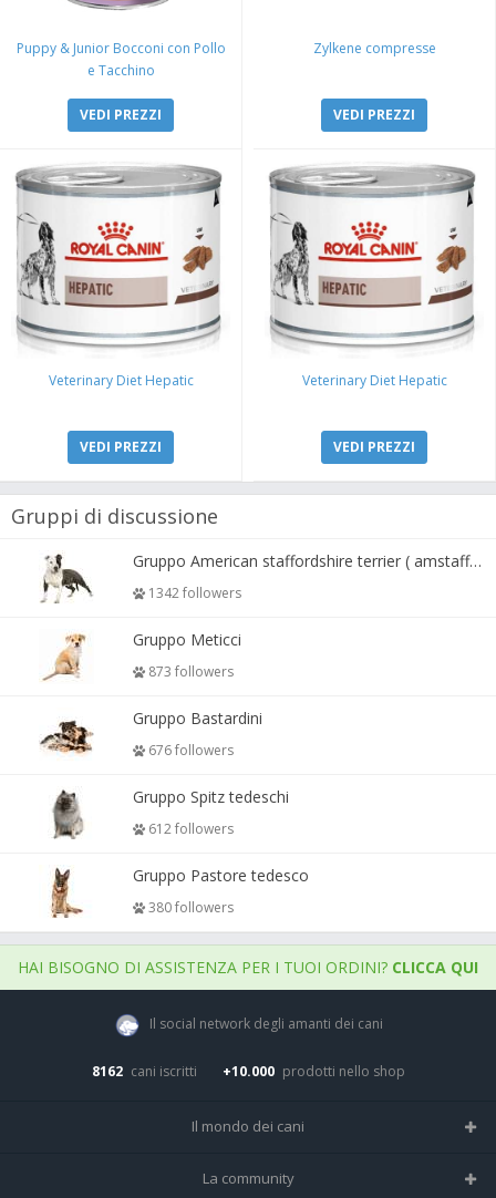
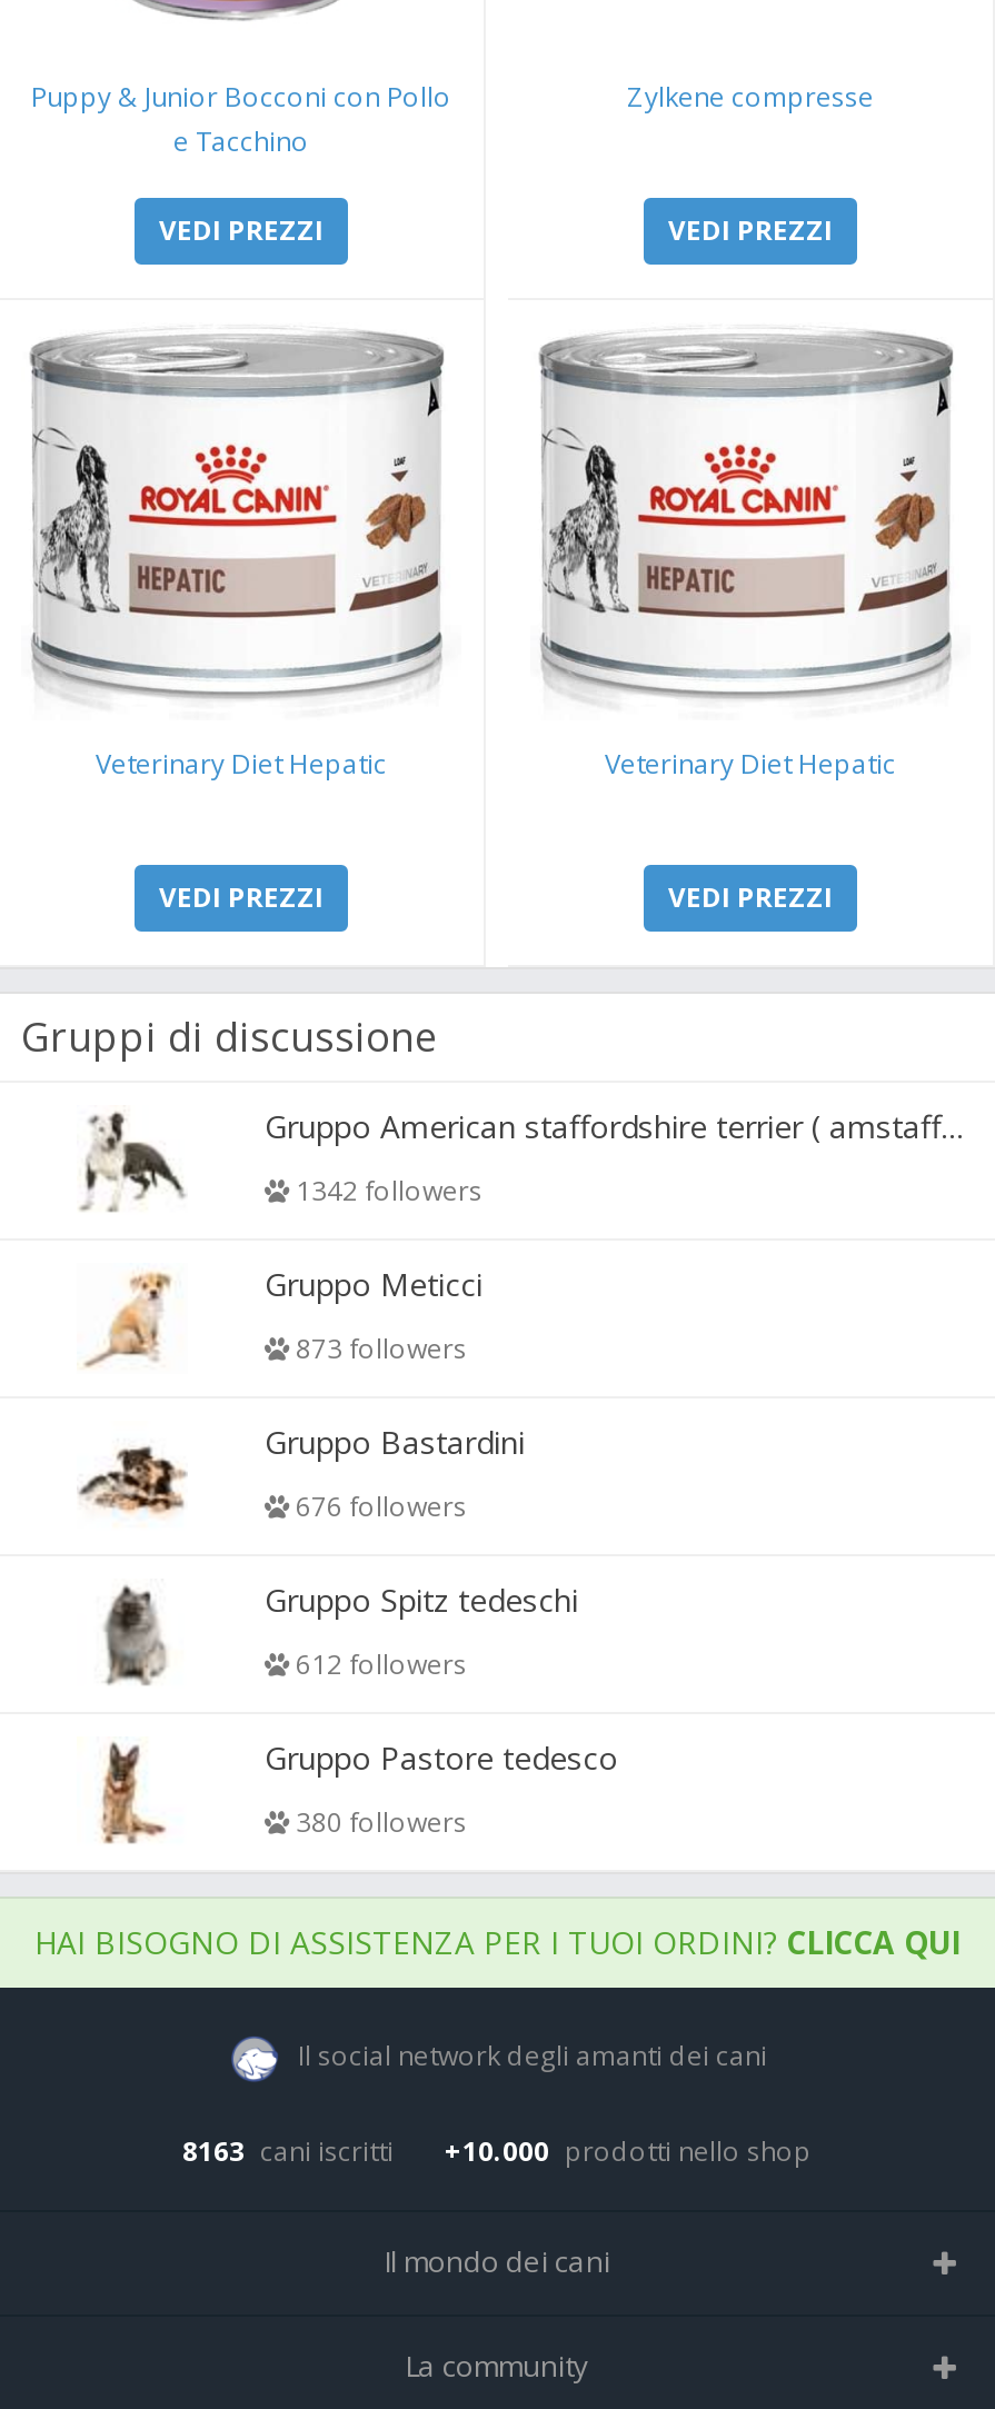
[91,1062,197,1081] 8162 cani iscritti -> [182,2133,394,2170] 8163 cani iscritti

